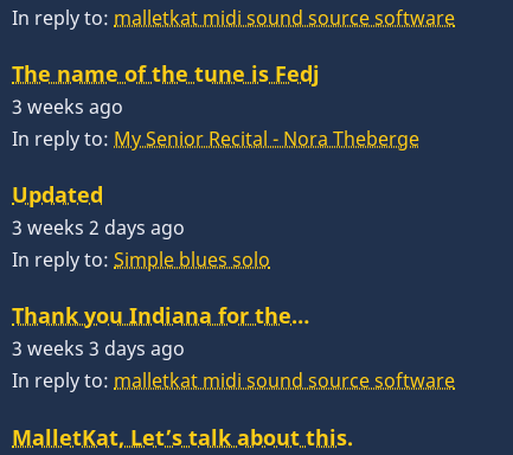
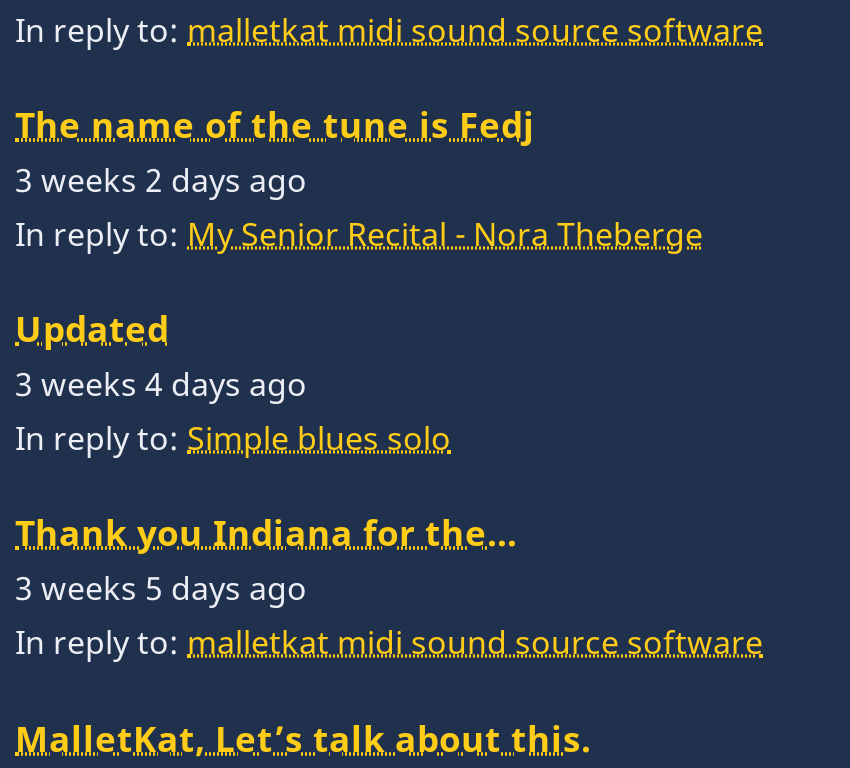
[12,94,123,120] 3 weeks ago -> none
moved [12,215,185,241] -> [15,158,307,202]: 3 weeks 2 days ago
none -> [15,362,307,406] 3 weeks 4 days ago
[12,336,185,362] 3 weeks 3 days ago -> [15,567,307,611] 3 weeks 5 days ago

